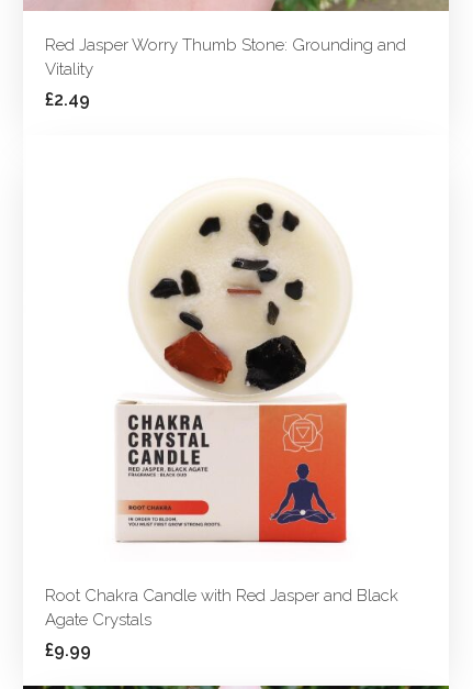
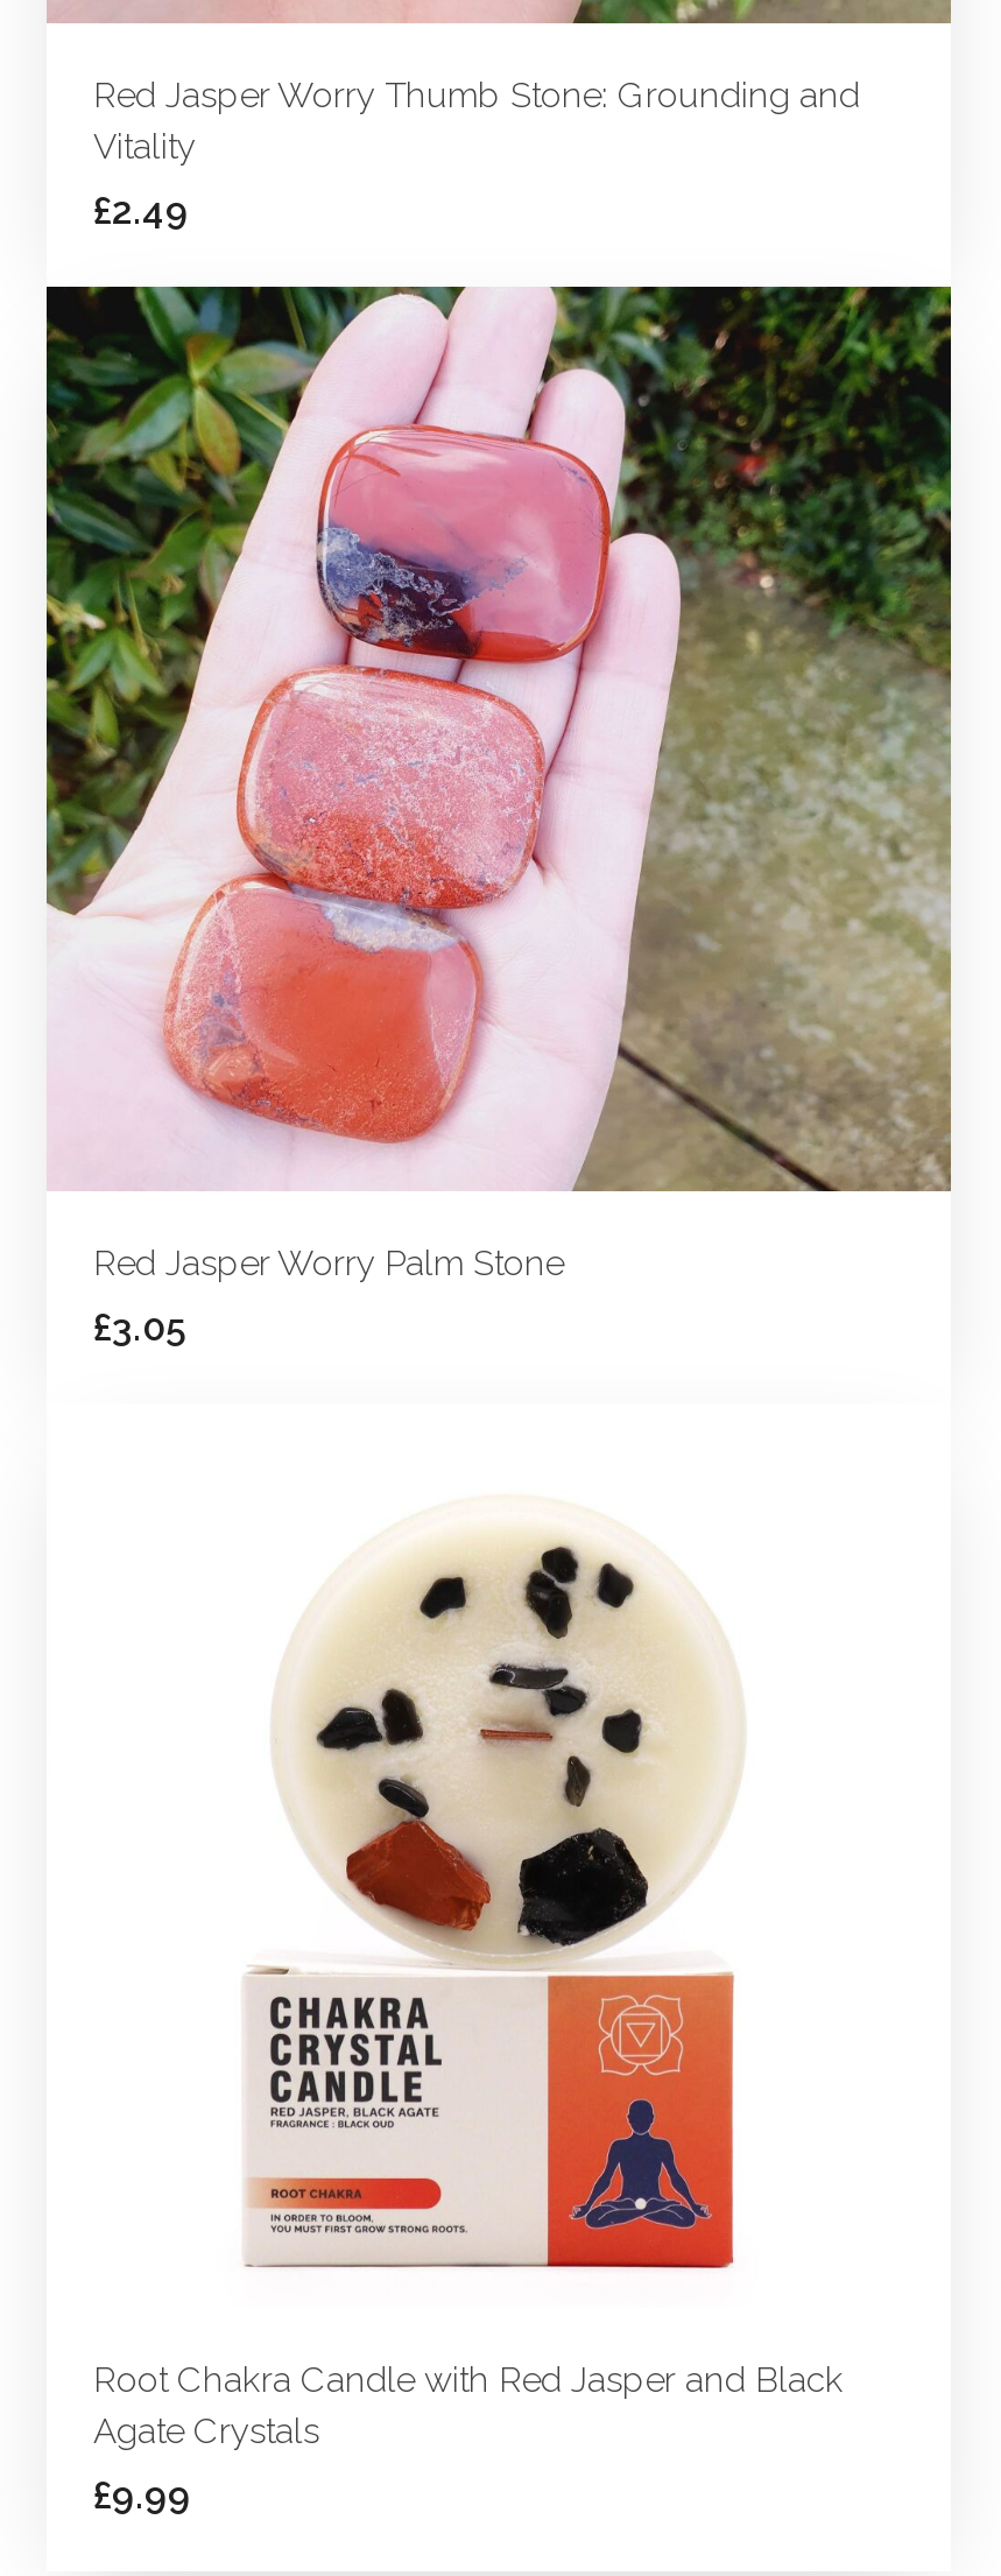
none -> [44,284,953,1350] [image] | Red Jasper Worry Palm Stone | £3.05

